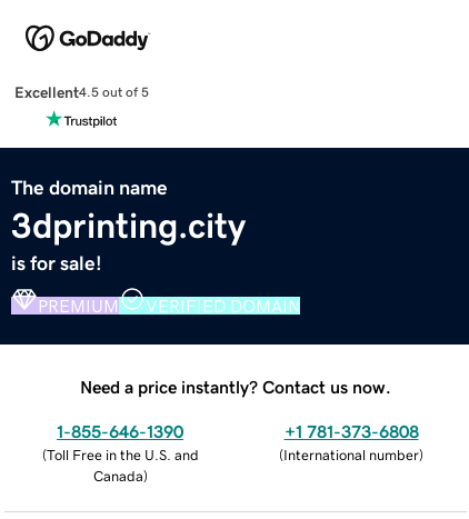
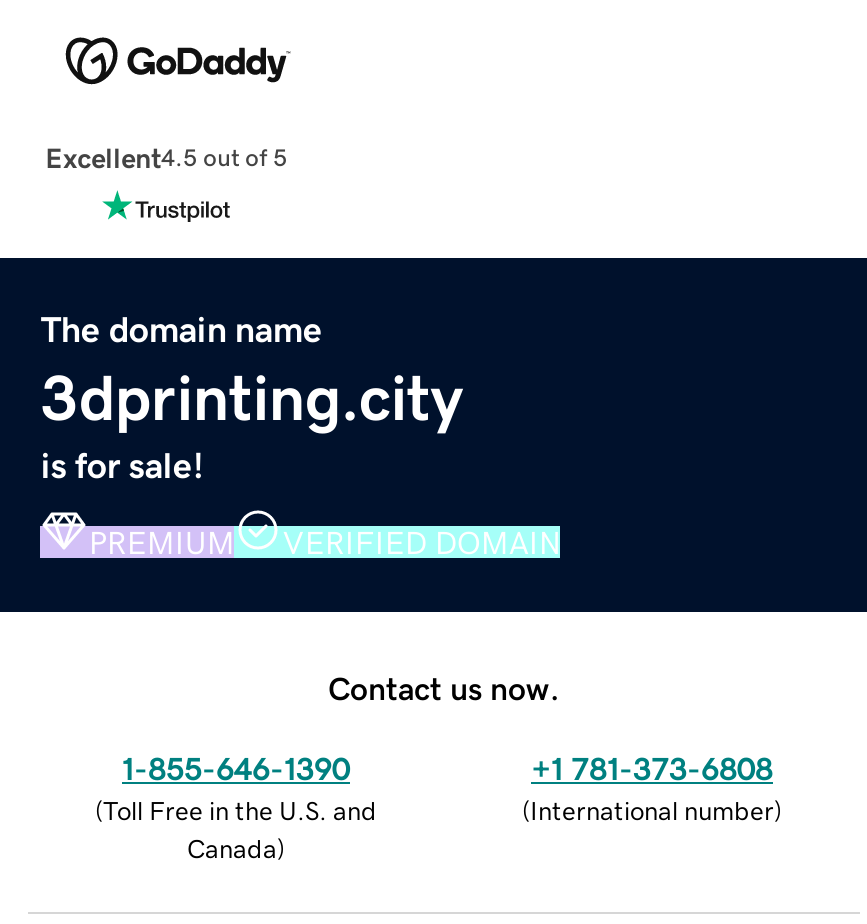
[80,377,391,395] Need a price instantly? Contact us now. -> [328,671,560,703] Contact us now.

